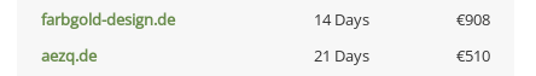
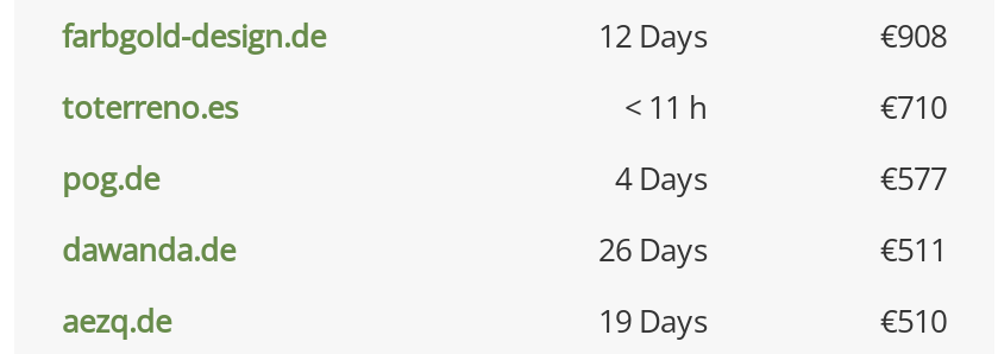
[313,8,369,30] 14 Days -> [598,14,708,57] 12 Days
none -> [62,86,947,271] toterreno.es | < 11 h | €710 | pog.de | 4 Days | €577 | dawanda.de | 26 Days | €511
[313,45,369,66] 21 Days -> [598,299,708,342] 19 Days

